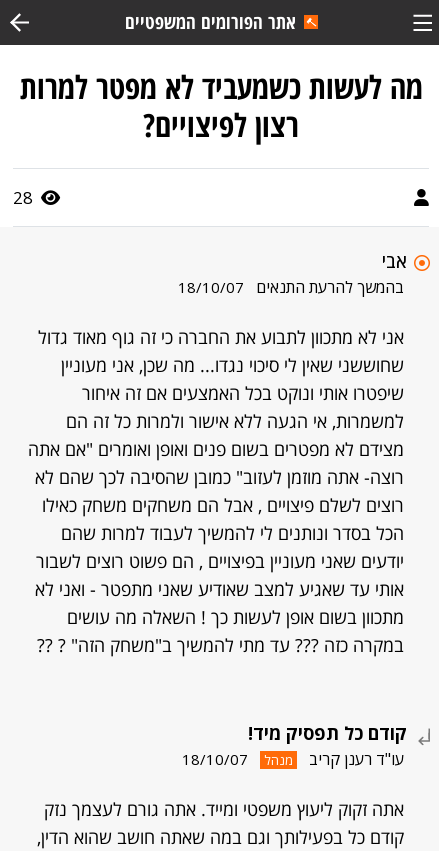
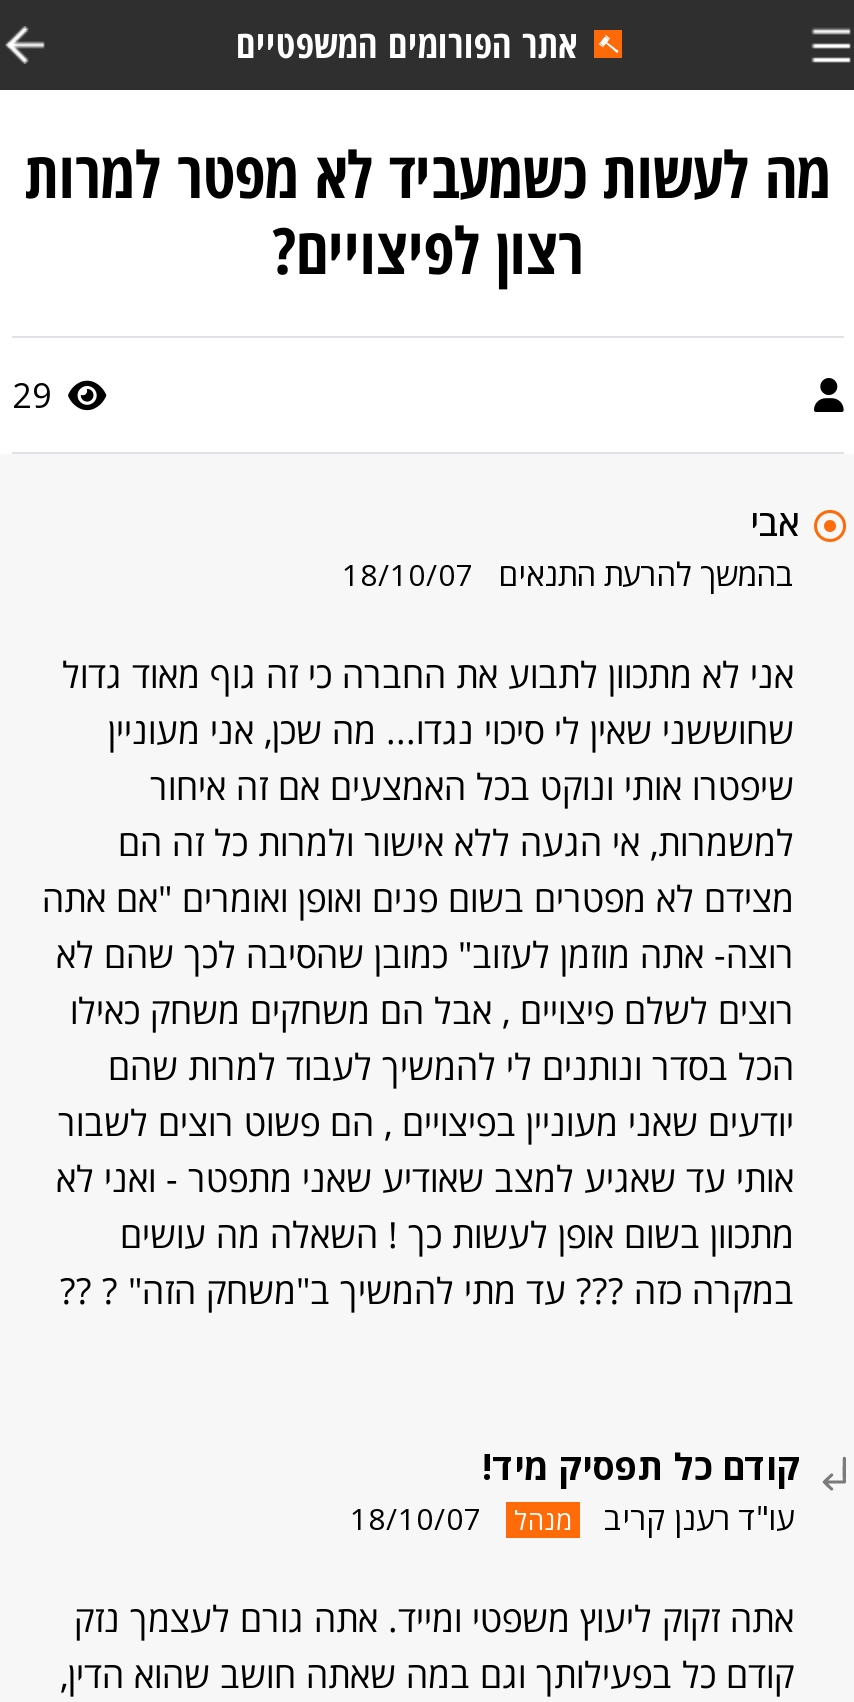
[13,186,33,209] 28 -> [12,372,52,418] 29

